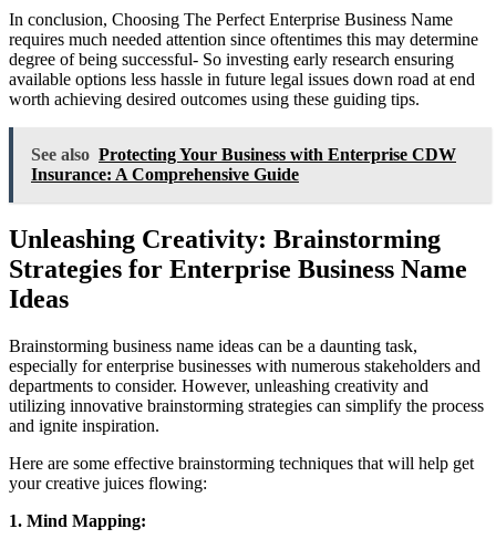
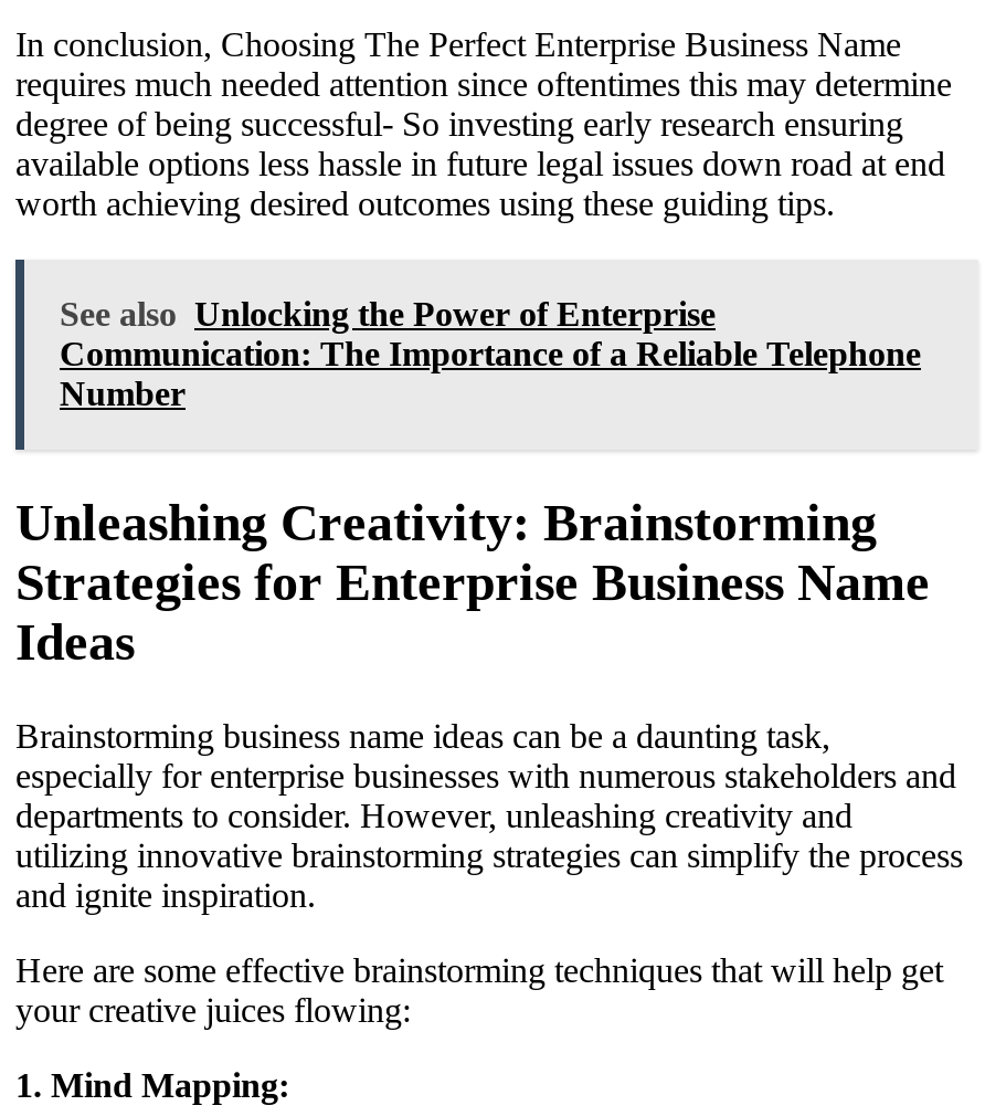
[31,145,456,184] See also Protecting Your Business with Enterprise CDW | Insurance: A Comprehensive Guide -> [60,295,921,412] See also Unlocking the Power of Enterprise | Communication: The Importance of a Reliable Telephone | Number

